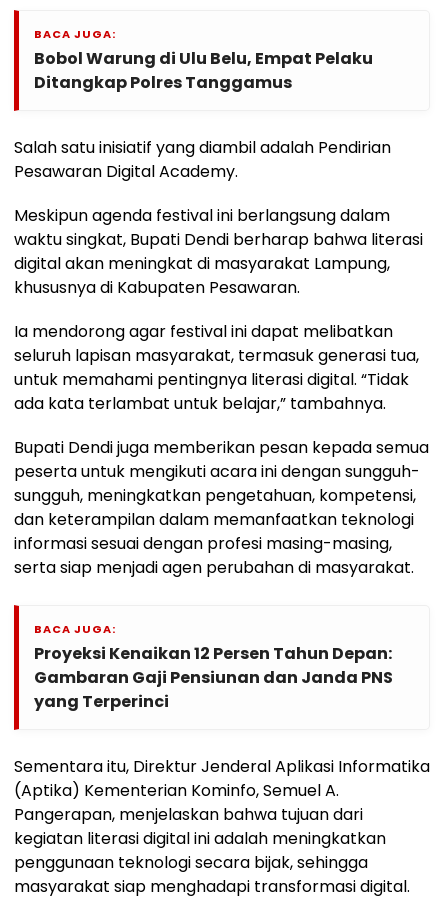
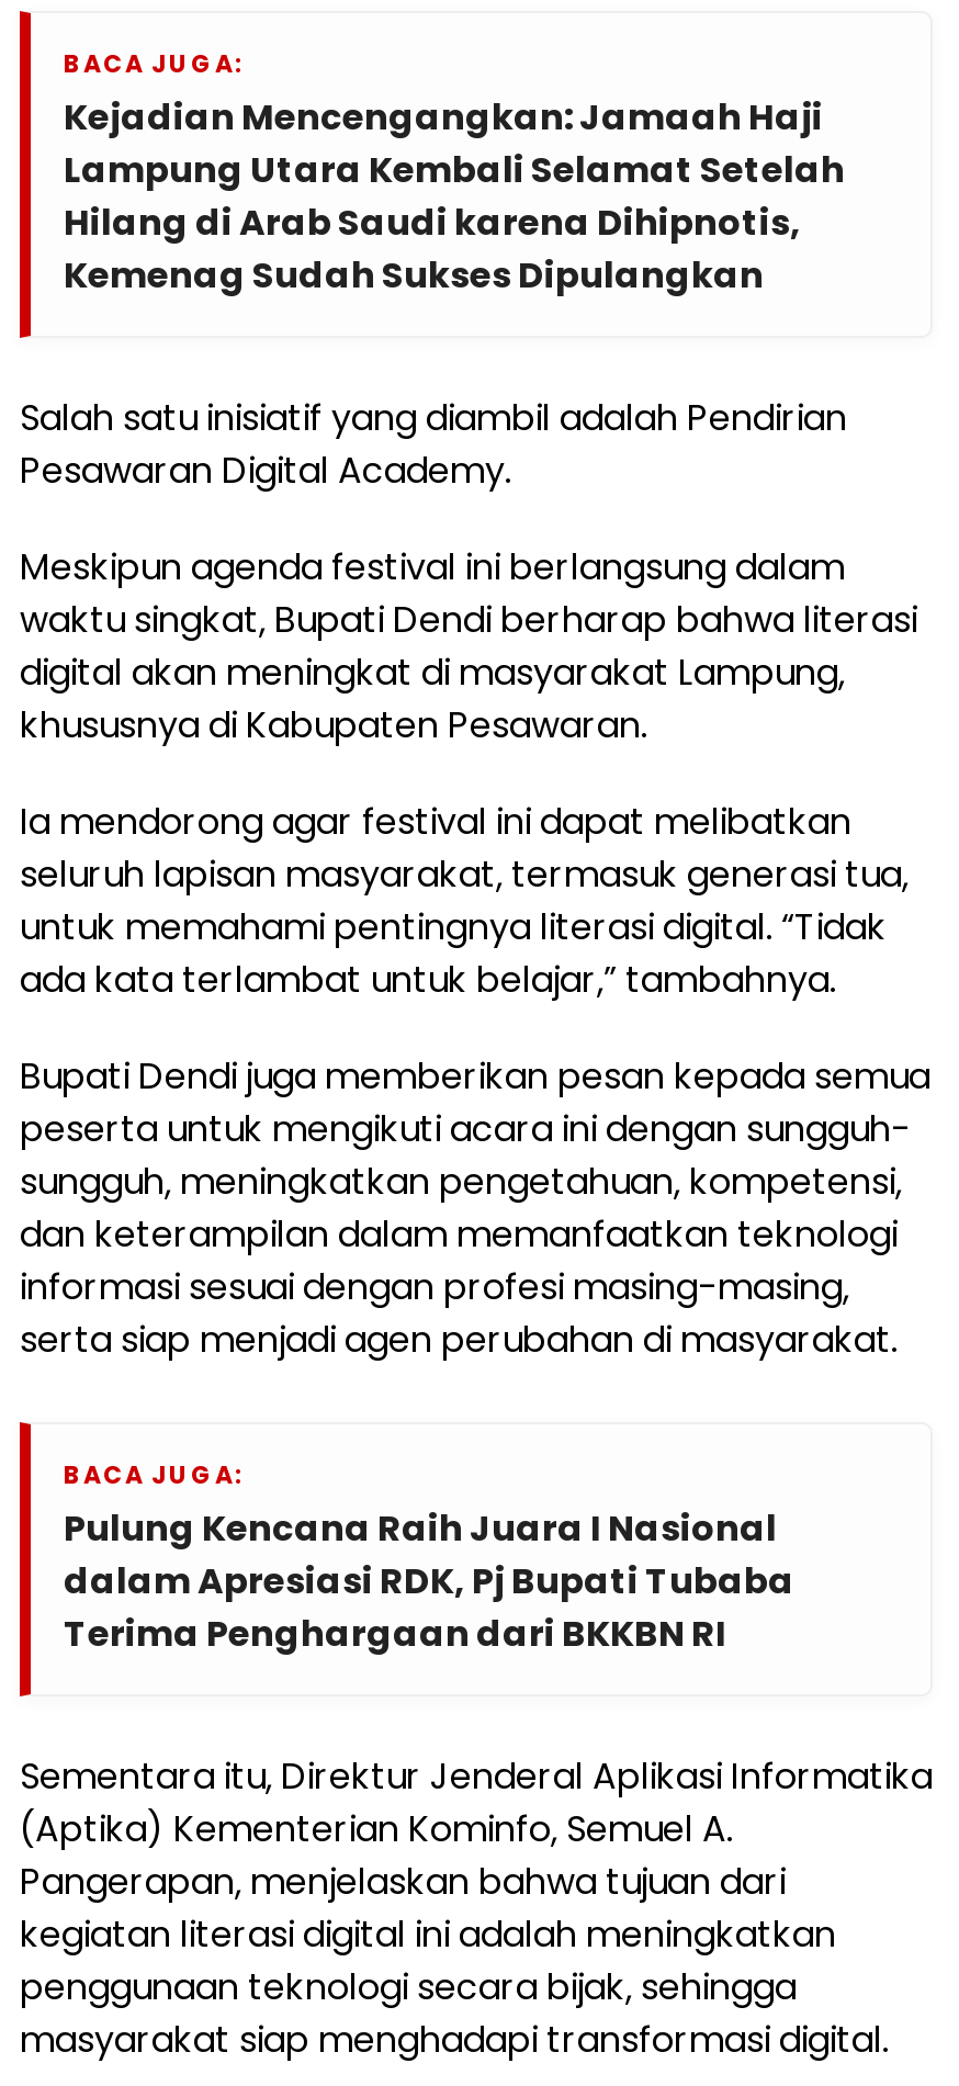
[34,47,373,94] Bobol Warung di Ulu Belu, Empat Pelaku | Ditangkap Polres Tanggamus -> [64,92,845,300] Kejadian Mencengangkan: Jamaah Haji | Lampung Utara Kembali Selamat Setelah | Hilang di Arab Saudi karena Dihipnotis, | Kemenag Sudah Sukses Dipulangkan
[34,642,393,713] Proyeksi Kenaikan 12 Persen Tahun Depan: | Gambaran Gaji Pensiunan dan Janda PNS | yang Terperinci -> [64,1503,794,1659] Pulung Kencana Raih Juara I Nasional | dalam Apresiasi RDK, Pj Bupati Tubaba | Terima Penghargaan dari BKKBN RI

